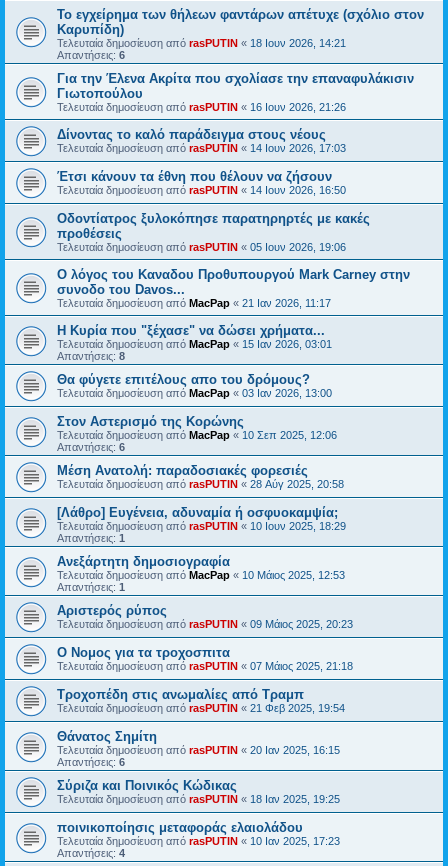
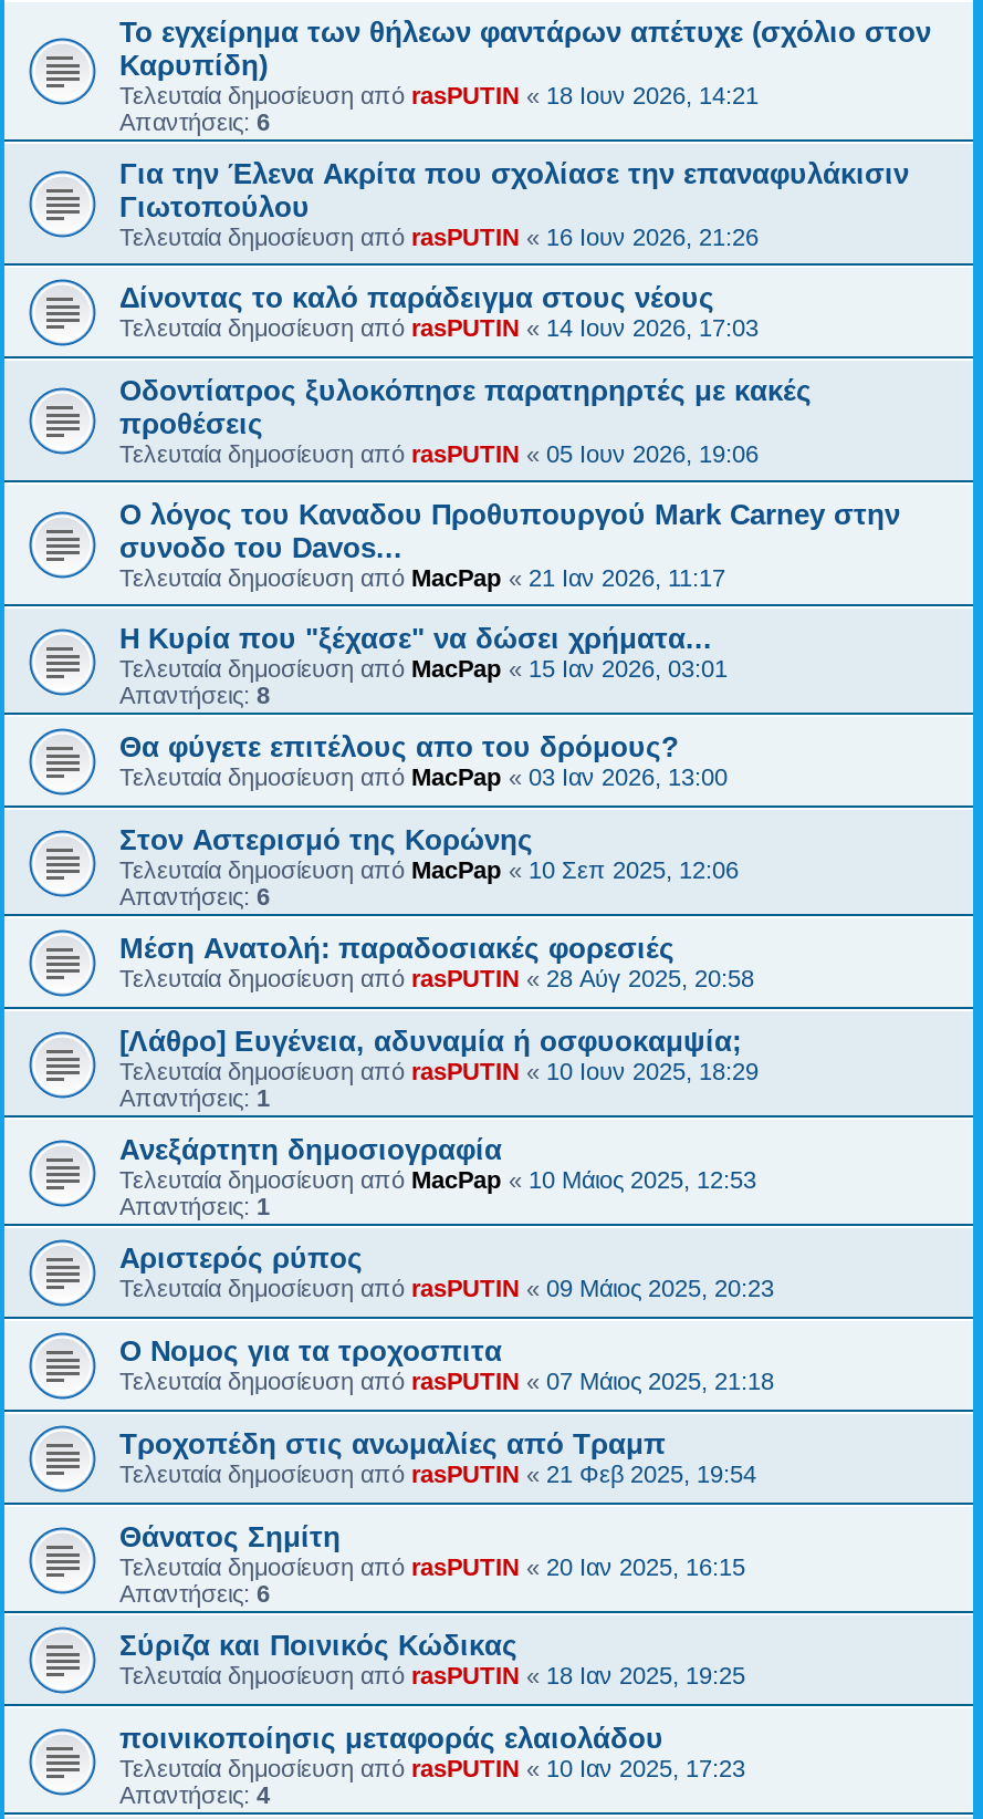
[57,169,346,196] Έτσι κάνουν τα έθνη που θέλουν να ζήσουν | Τελευταία δημοσίευση από rasPUTIN «14 Ιουν 2026, 16:50 -> none

